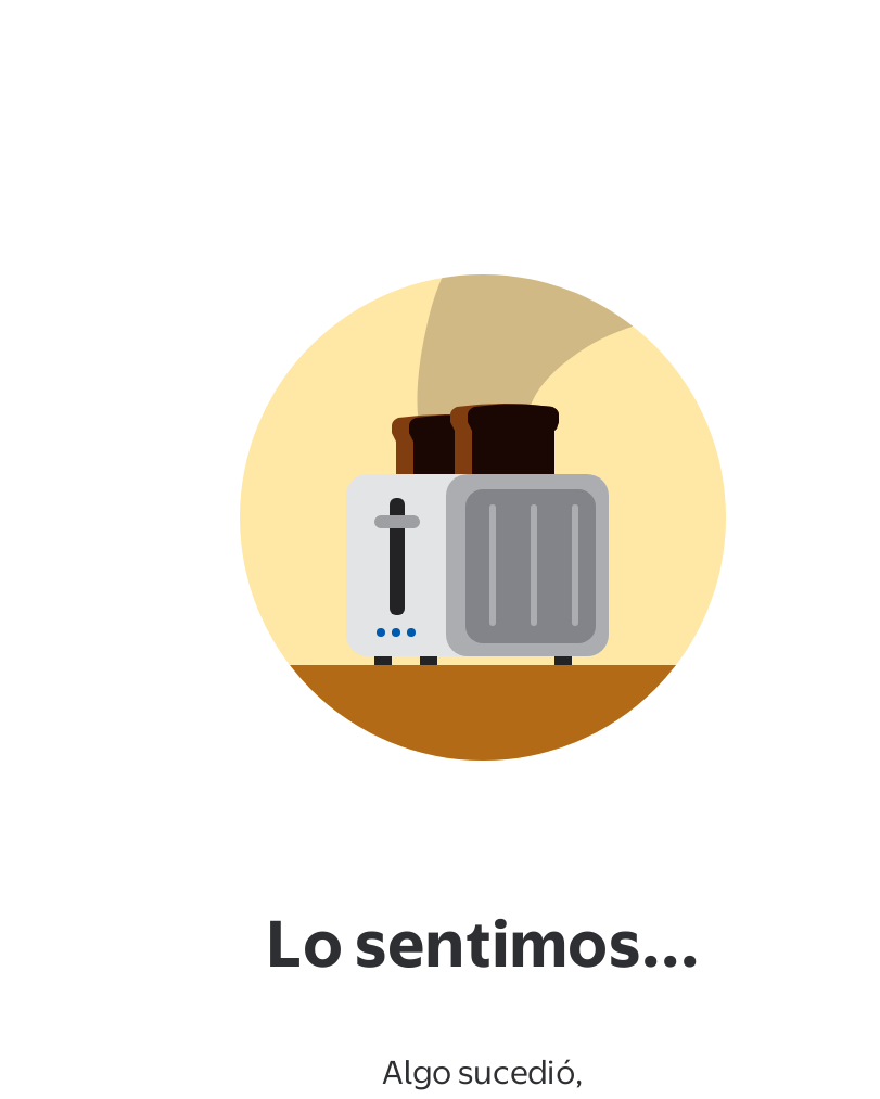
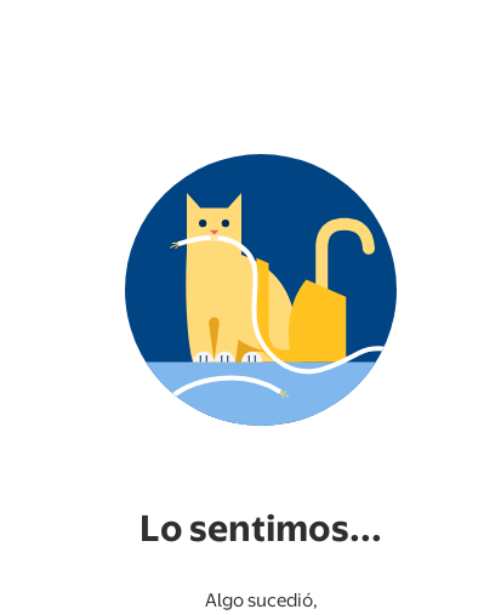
[240,272,726,763] [image] -> [124,153,398,427] [image]

